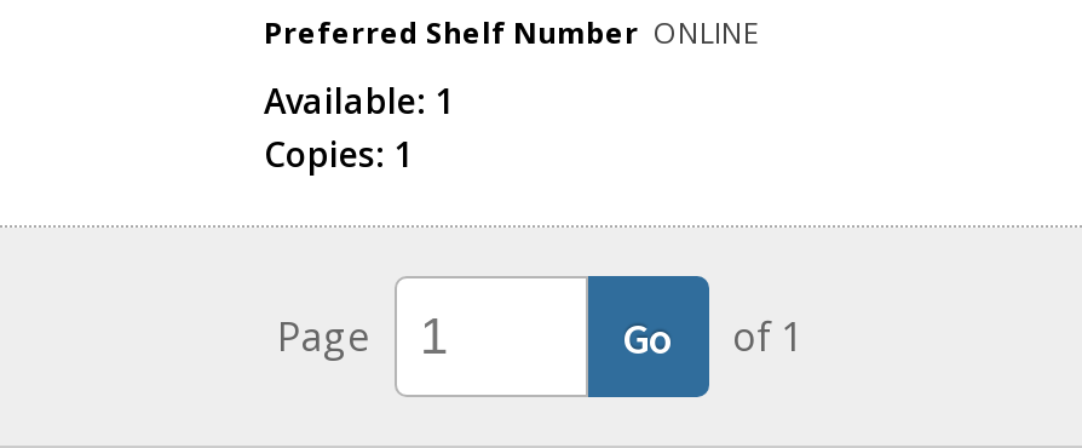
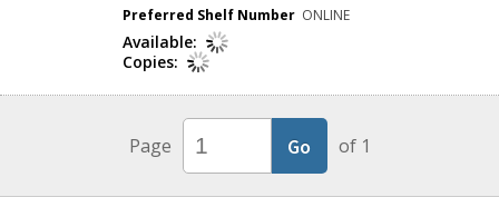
[264,77,455,177] Available: 1 | Copies: 1 -> [123,31,202,72] Available: | Copies:

